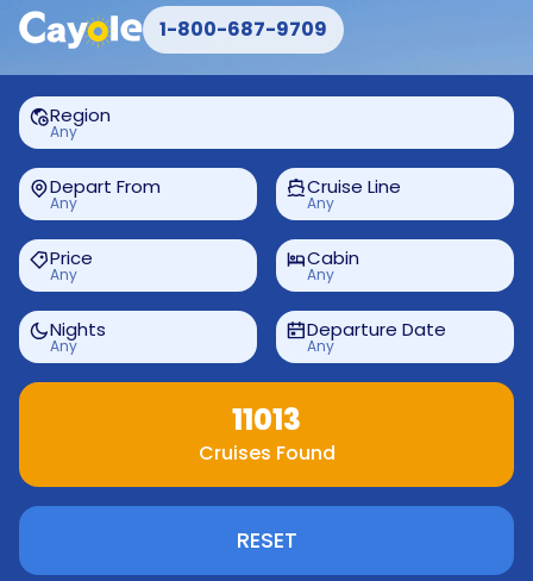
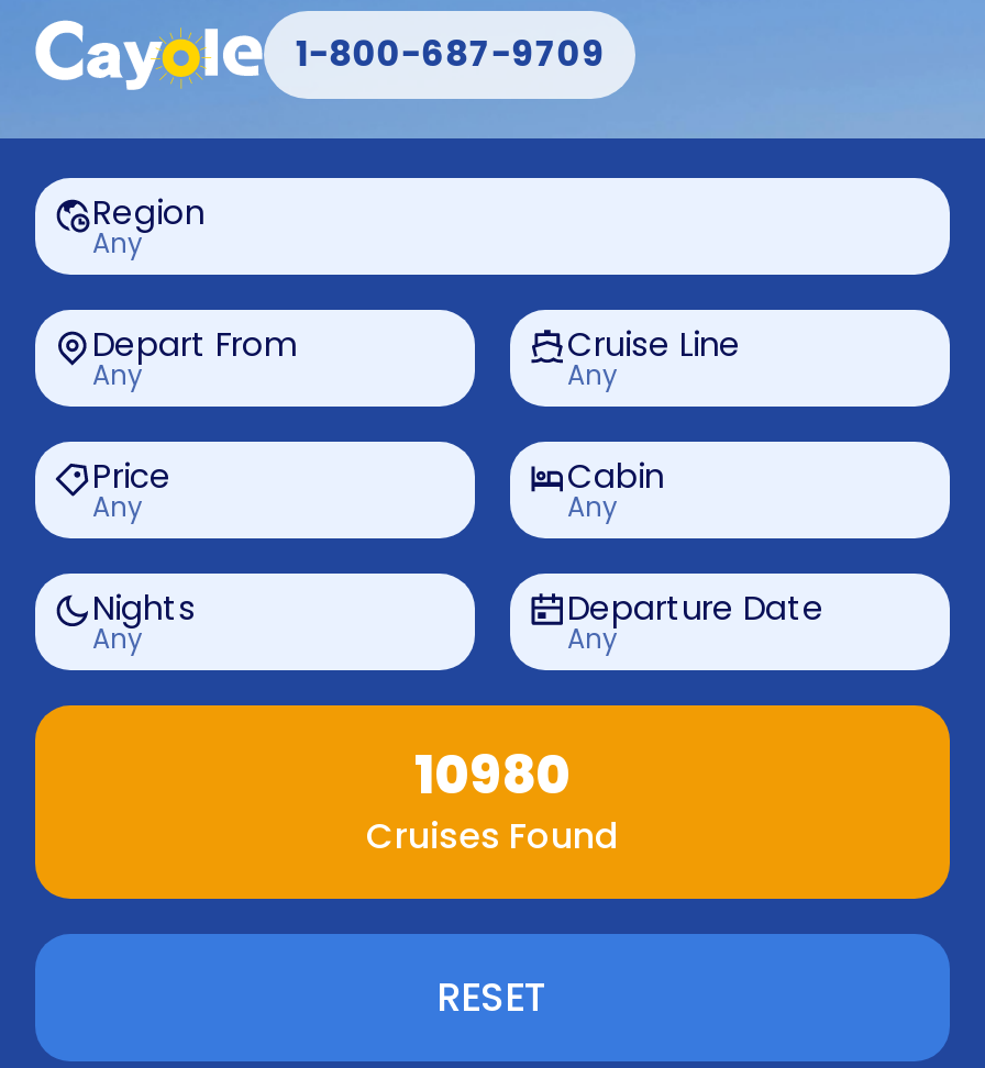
[232,400,301,439] 11013 -> [414,738,571,811] 10980

